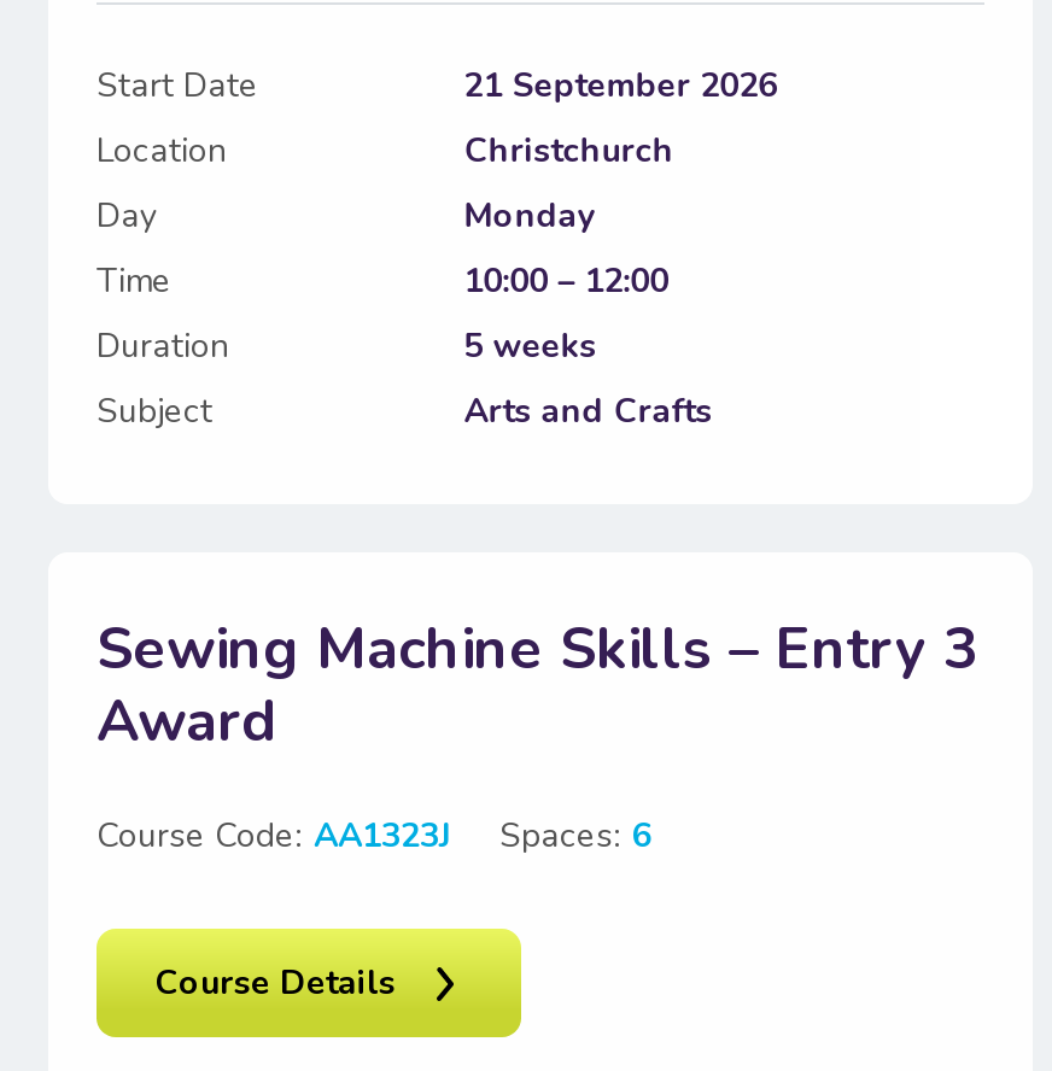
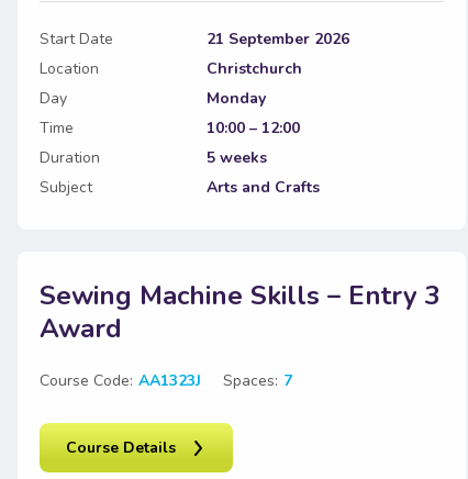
[97,814,651,860] Course Code: AA1323J Spaces: 6 -> [40,371,292,392] Course Code: AA1323J Spaces: 7

